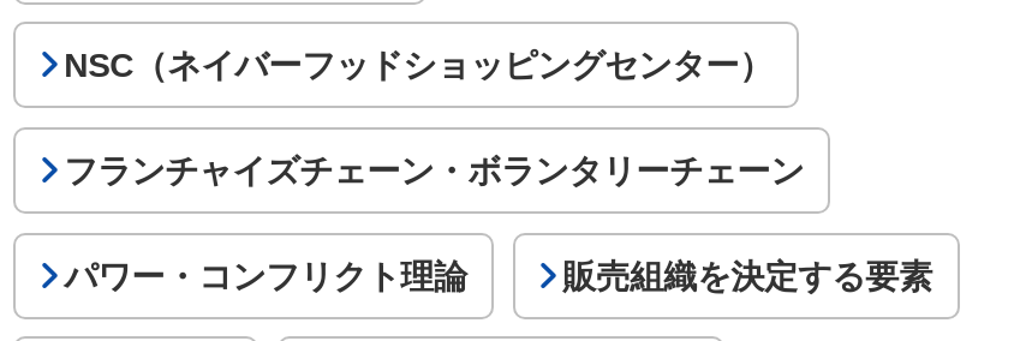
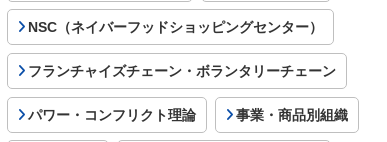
[562,256,933,294] 販売組織を決定する要素 -> [236,107,348,123] 事業・商品別組織

